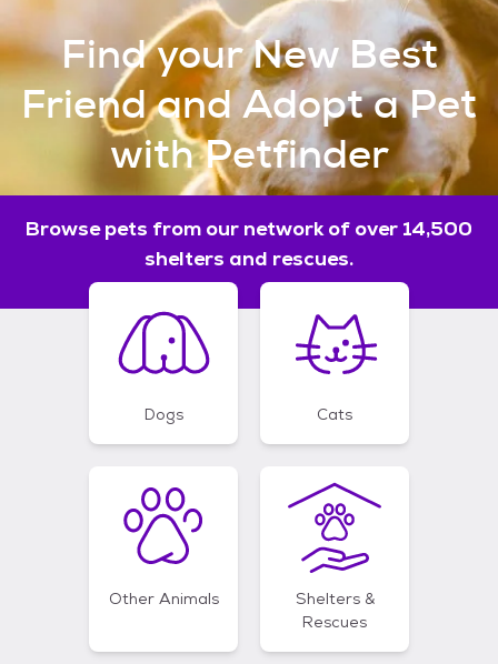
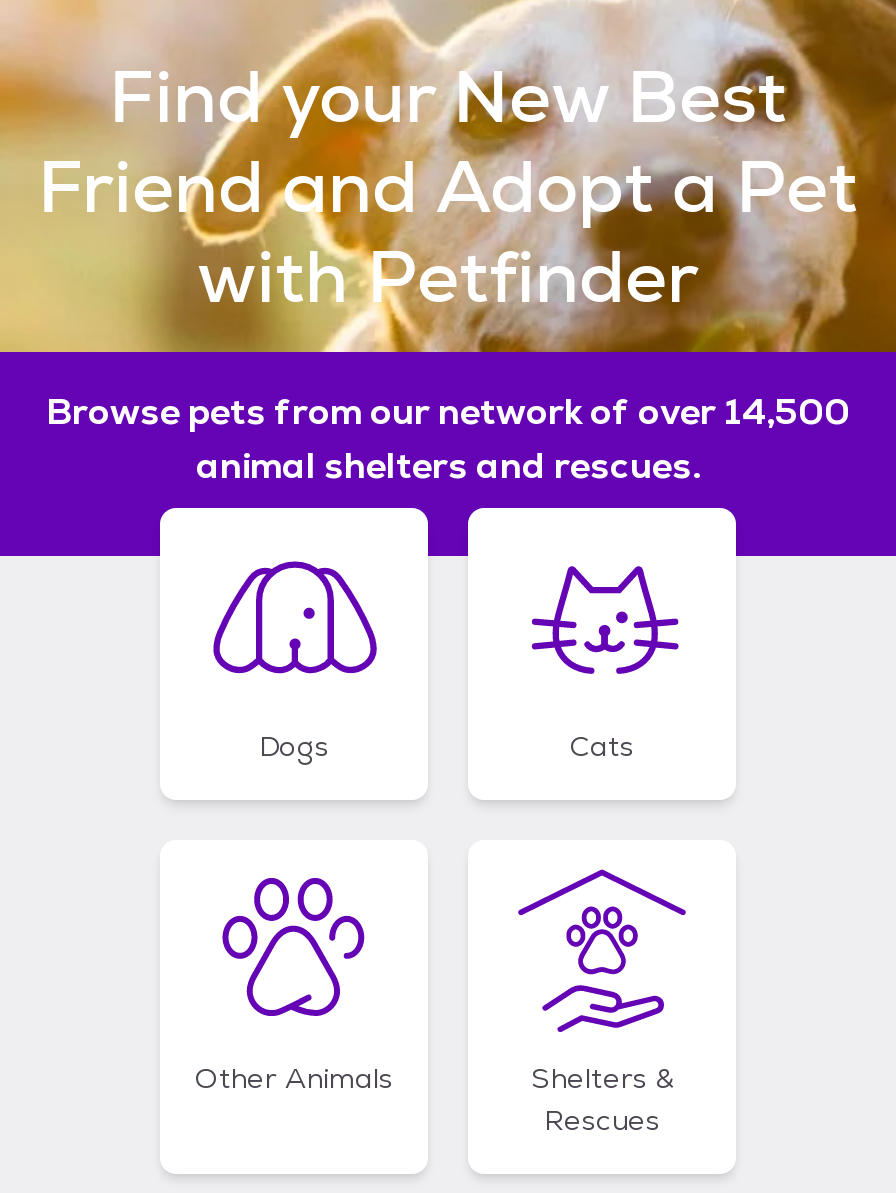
[145,245,353,271] shelters and rescues. -> [196,442,700,488] animal shelters and rescues.

